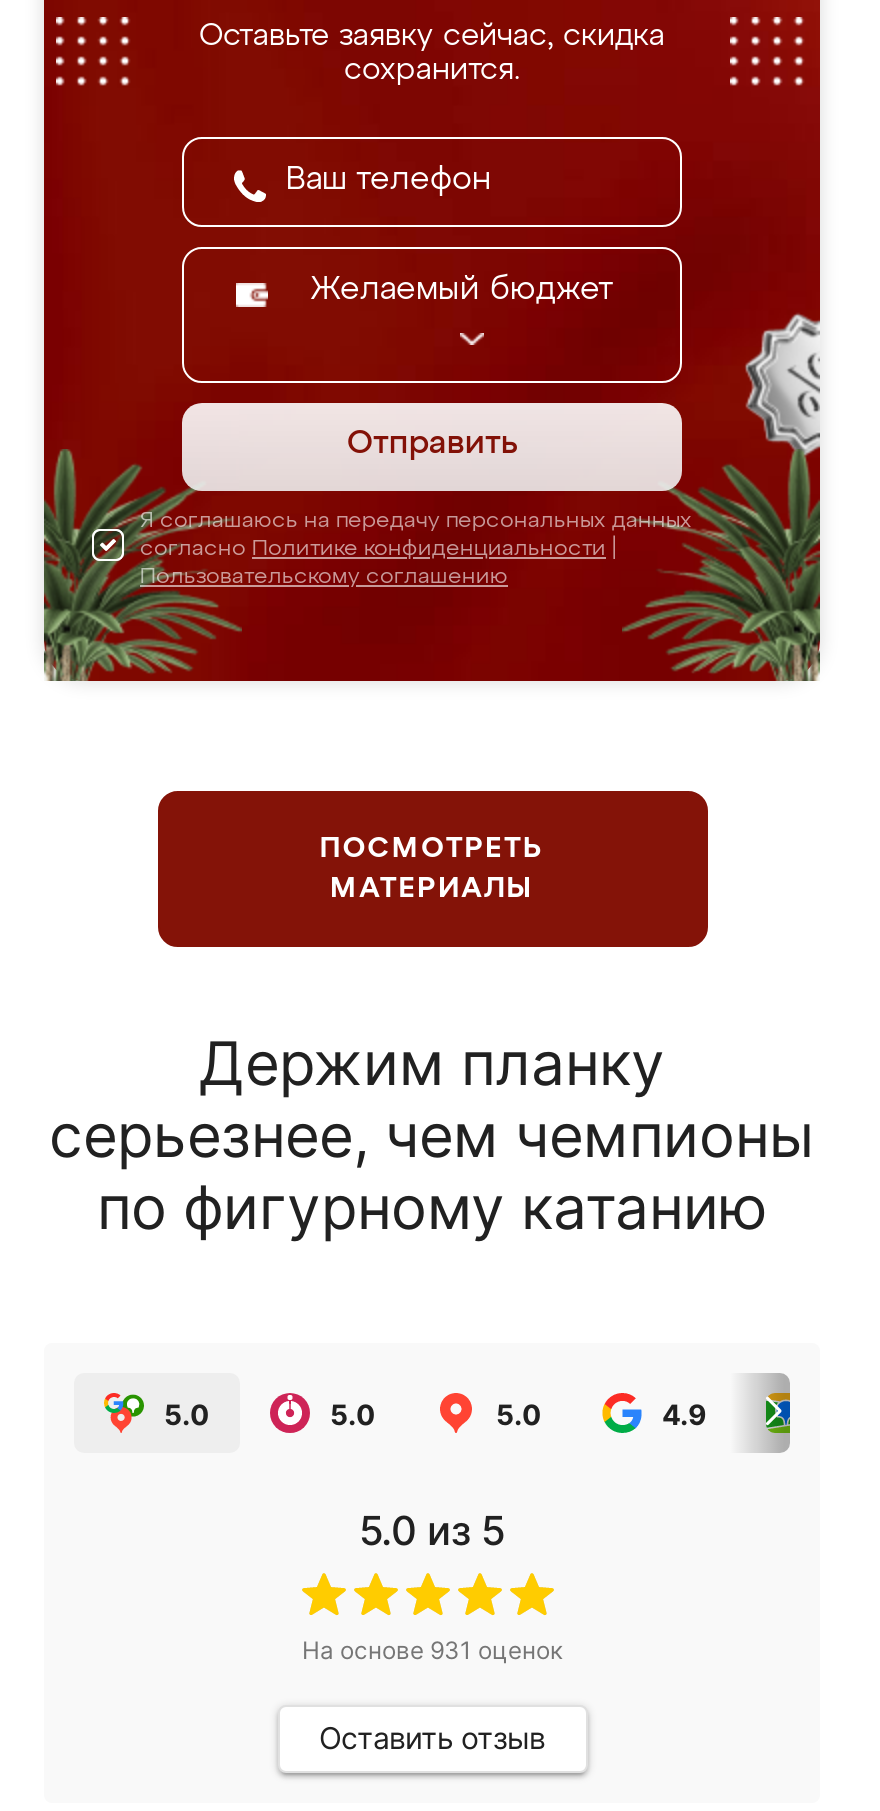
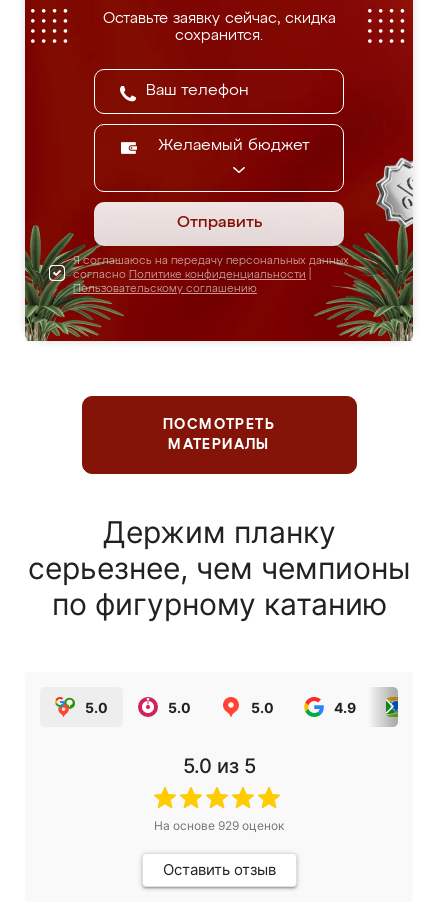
[302,1635,562,1665] На основе 931 оценок -> [154,818,284,833] На основе 929 оценок

